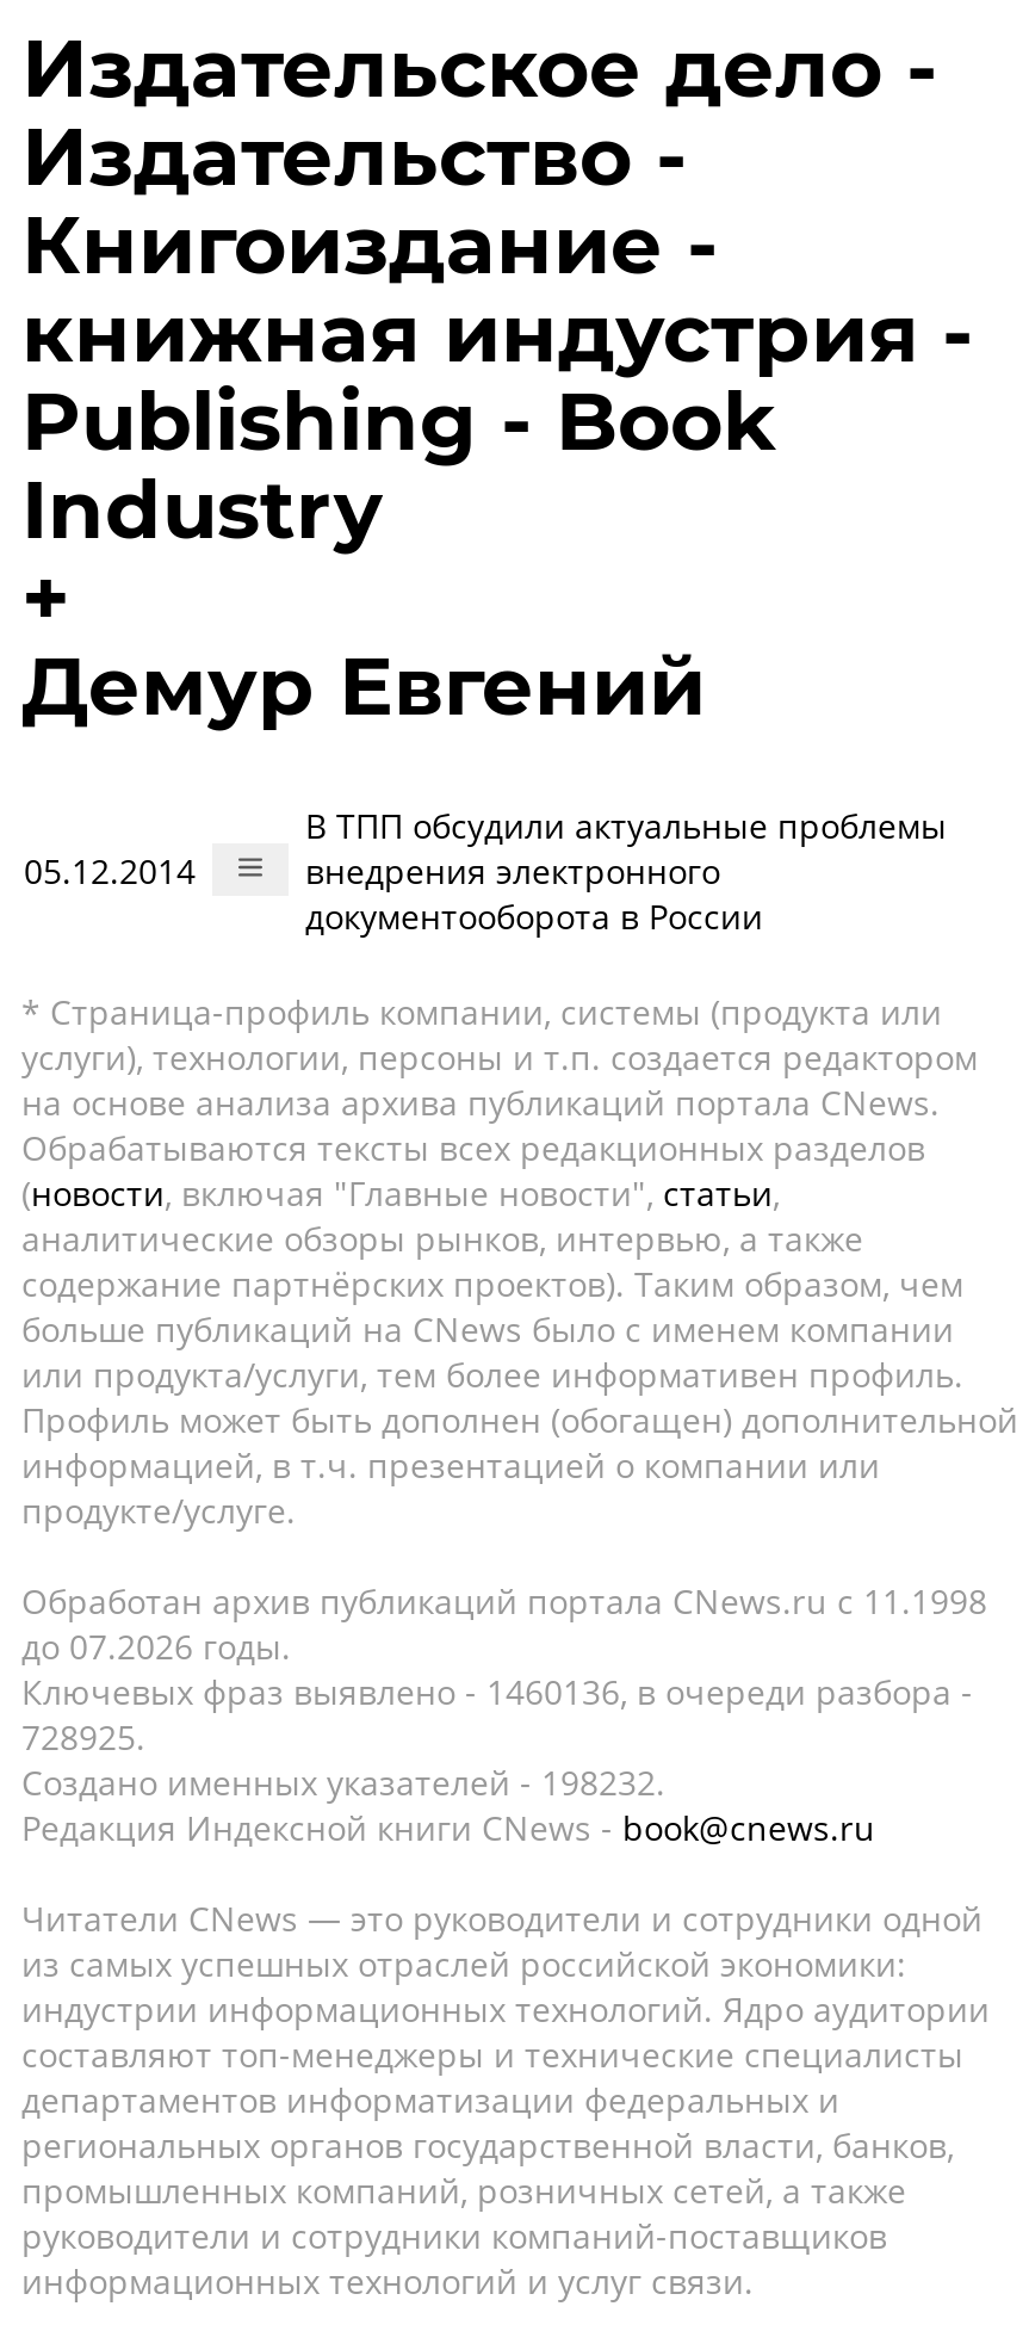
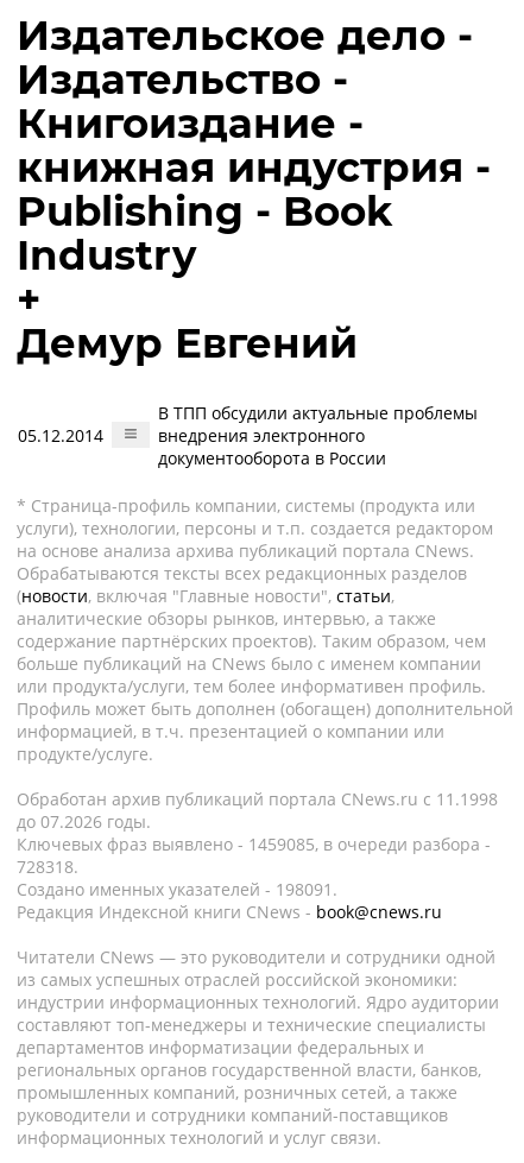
[21,1669,973,1714] Ключевых фраз выявлено - 1460136, в очереди разбора - -> [17,833,491,855] Ключевых фраз выявлено - 1459085, в очереди разбора -
[21,1714,145,1760] 728925. -> [17,855,78,878] 728318.
[21,1760,665,1805] Создано именных указателей - 198232. -> [17,878,337,900] Создано именных указателей - 198091.

